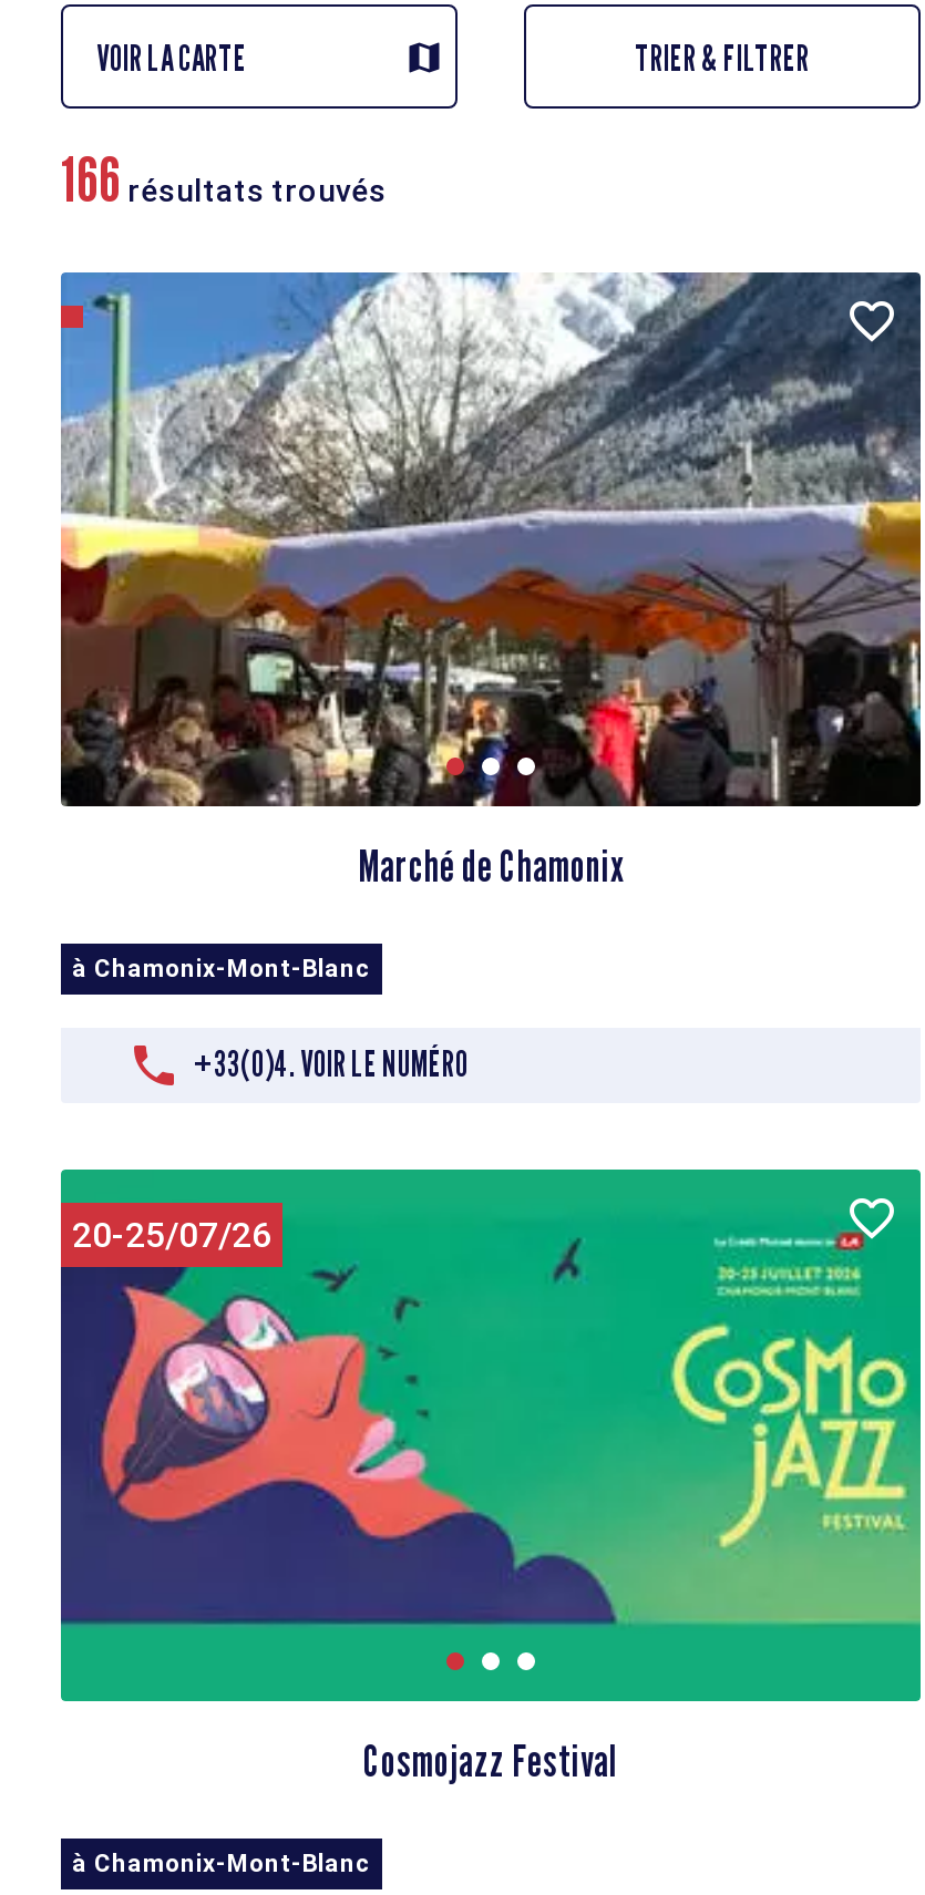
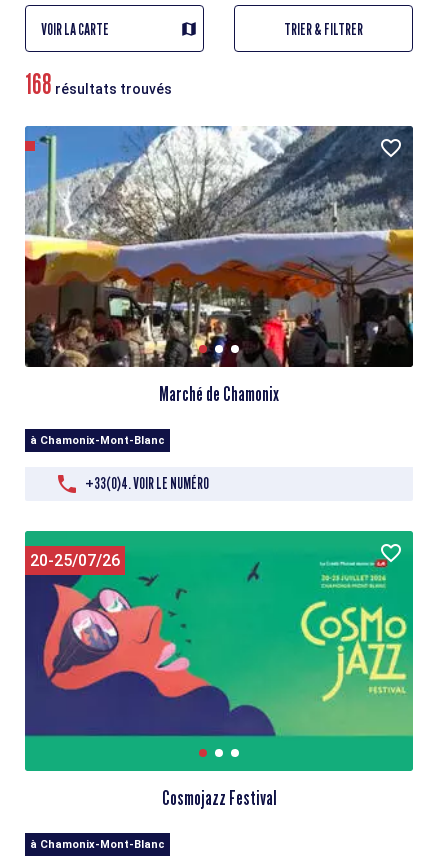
[61,142,387,217] 166résultats trouvés -> [25,67,172,101] 168résultats trouvés

